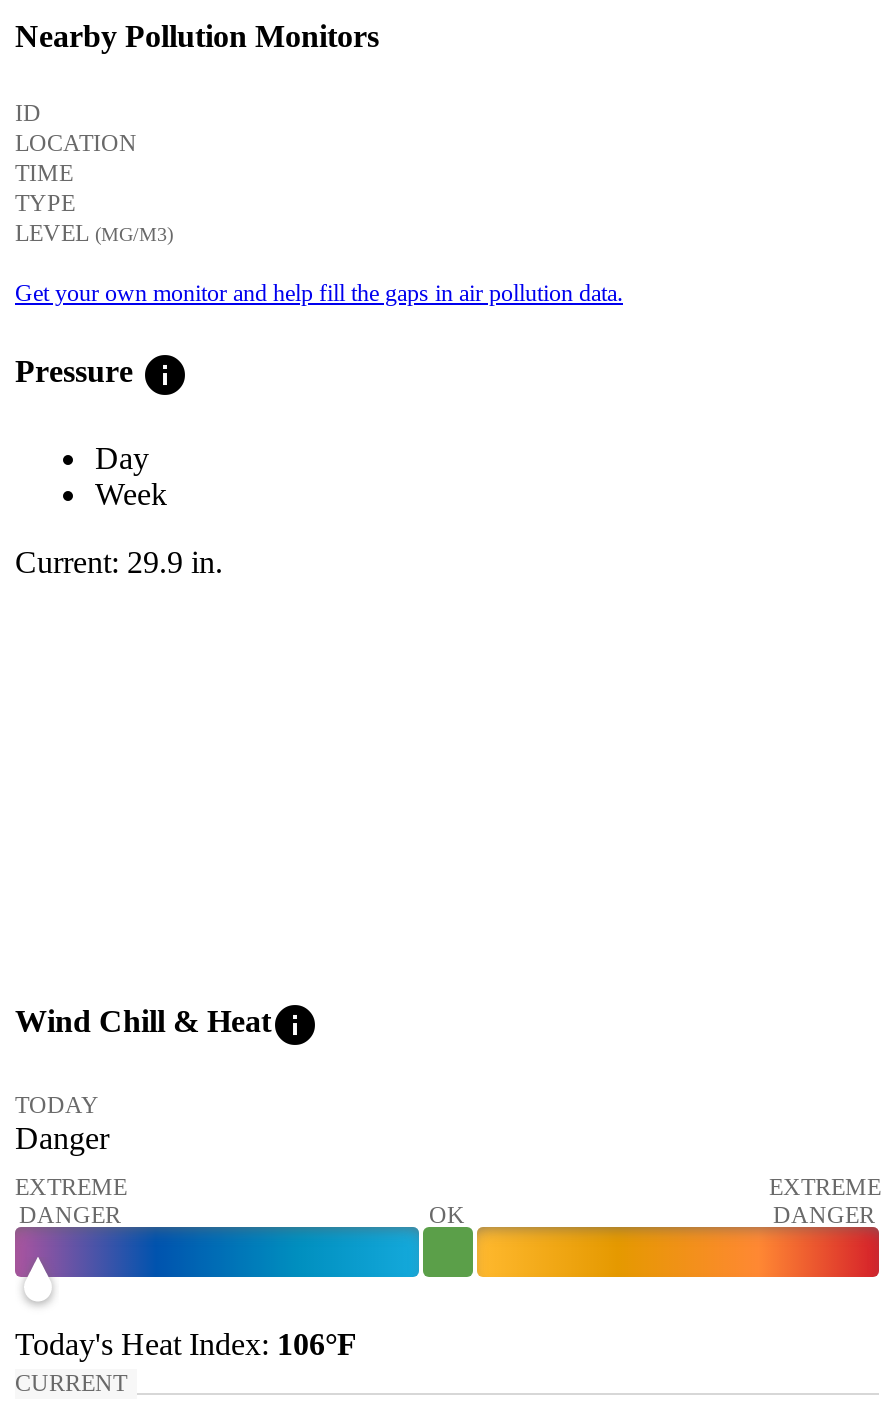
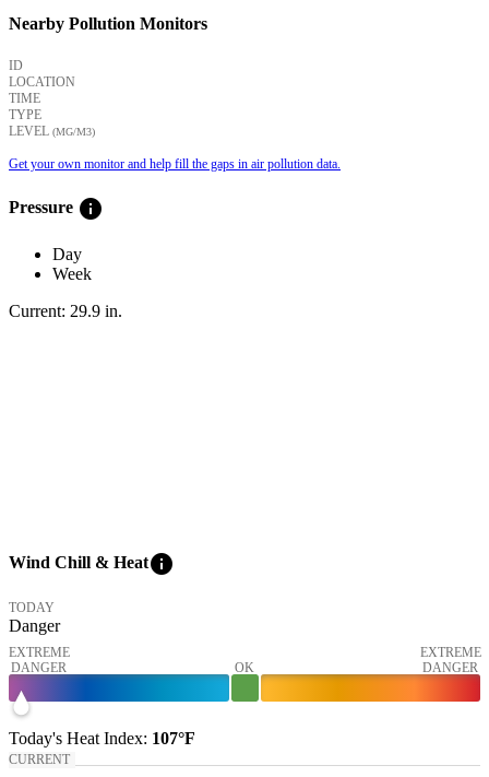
[15,1328,357,1362] Today's Heat Index: 106°F -> [9,729,195,748] Today's Heat Index: 107°F

